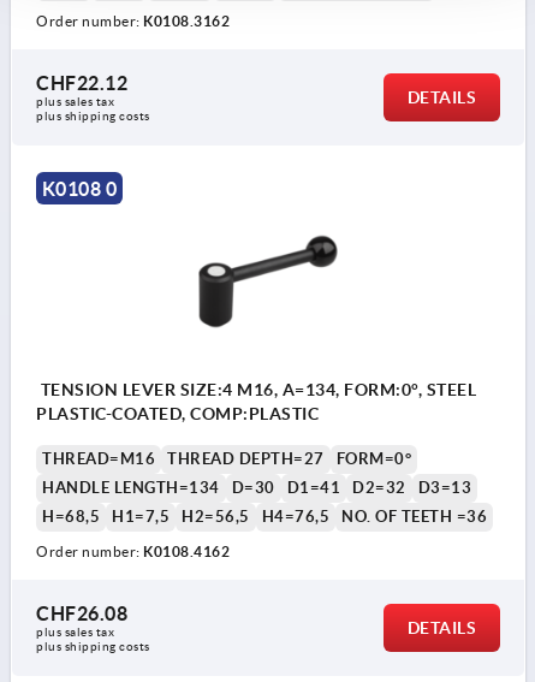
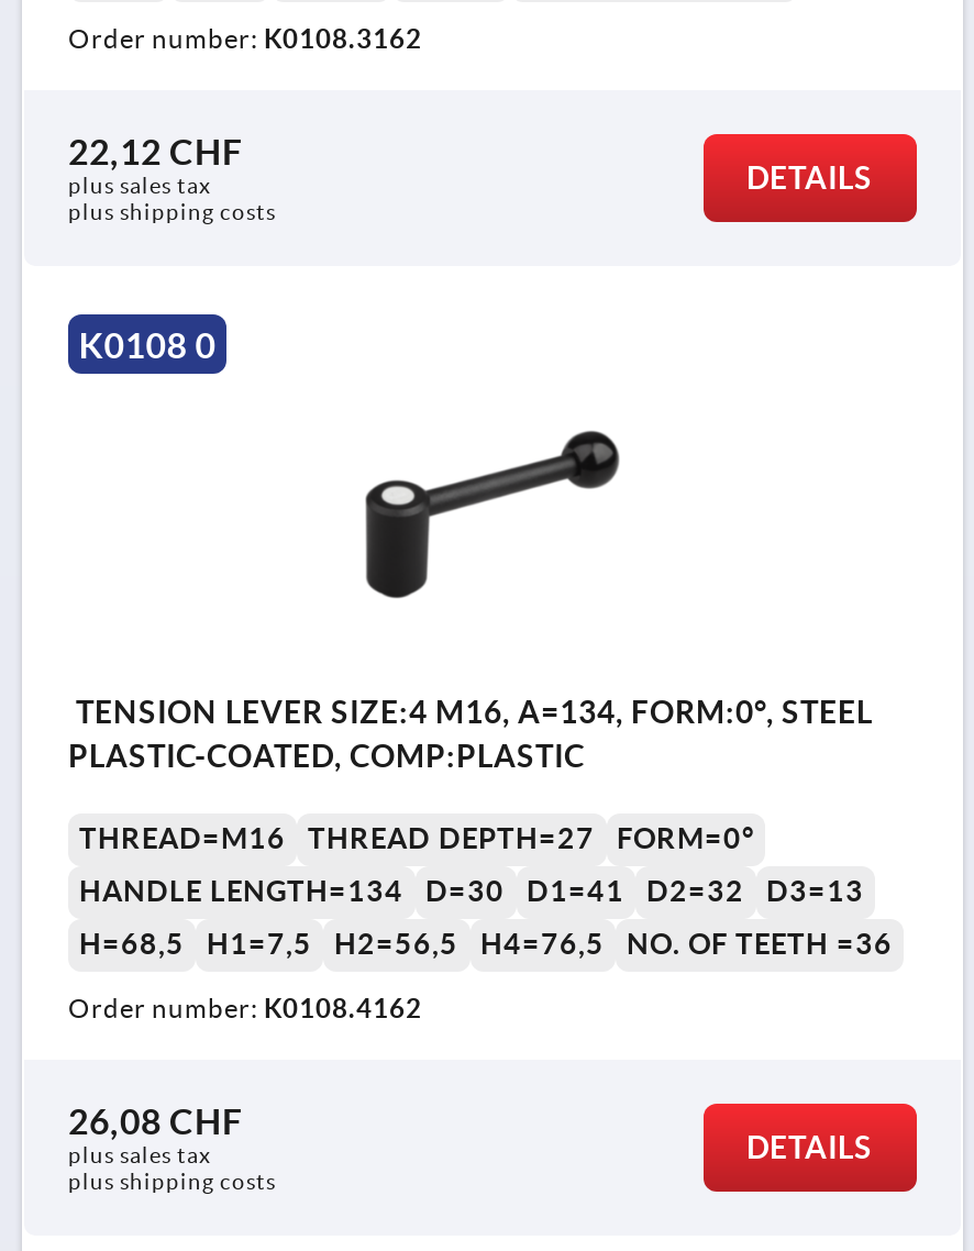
[36,72,127,94] CHF22.12 -> [68,132,243,171] 22,12 CHF
[36,603,127,624] CHF26.08 -> [68,1102,243,1141] 26,08 CHF

